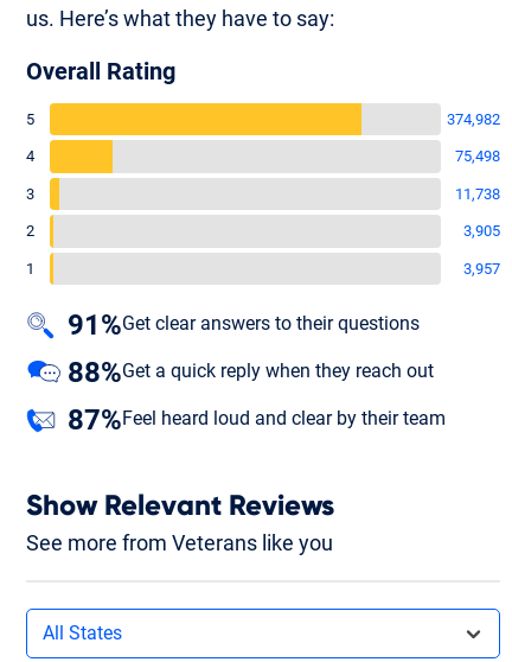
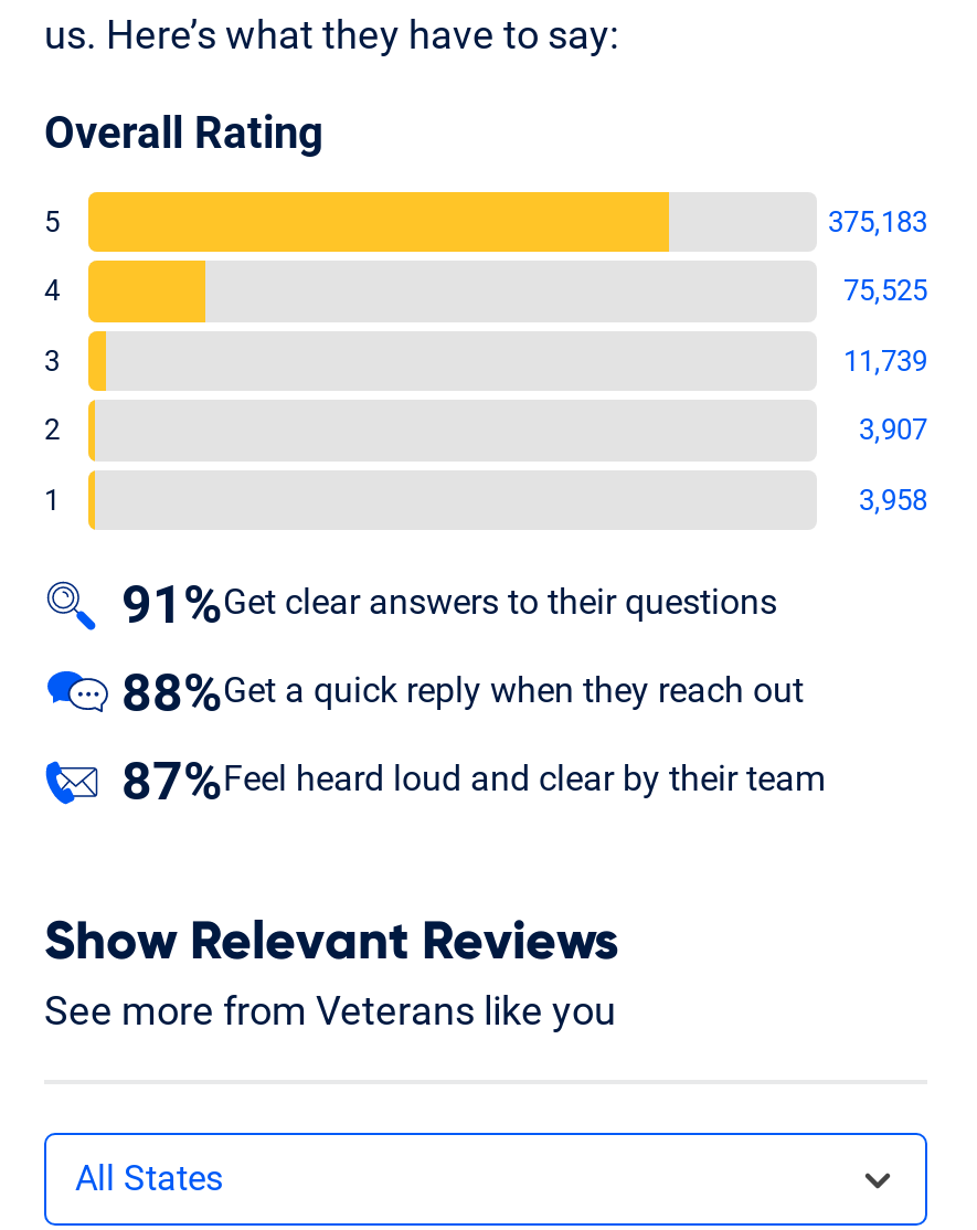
[447,110,500,128] 374,982 -> [828,205,927,238] 375,183
[455,147,500,165] 75,498 -> [843,274,927,307] 75,525
[455,185,500,203] 11,738 -> [843,344,927,377] 11,739
[463,222,500,240] 3,905 -> [859,413,927,447] 3,907
[463,259,500,277] 3,957 -> [859,483,927,516] 3,958

